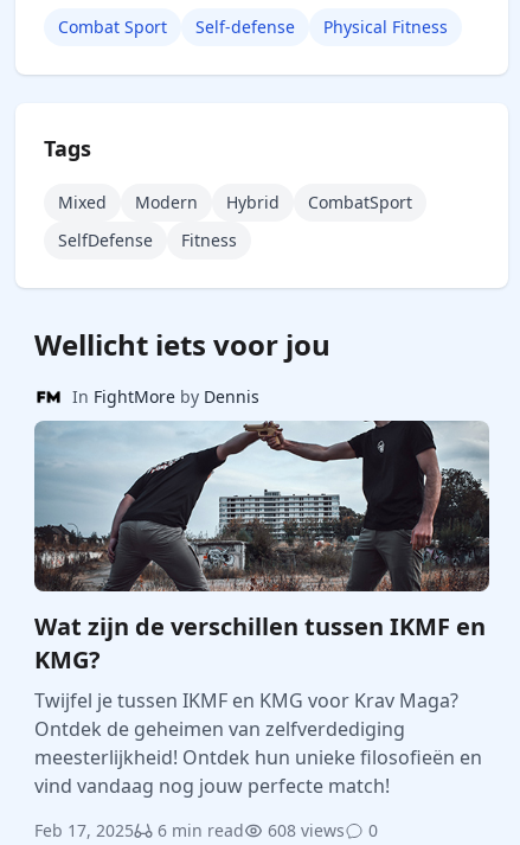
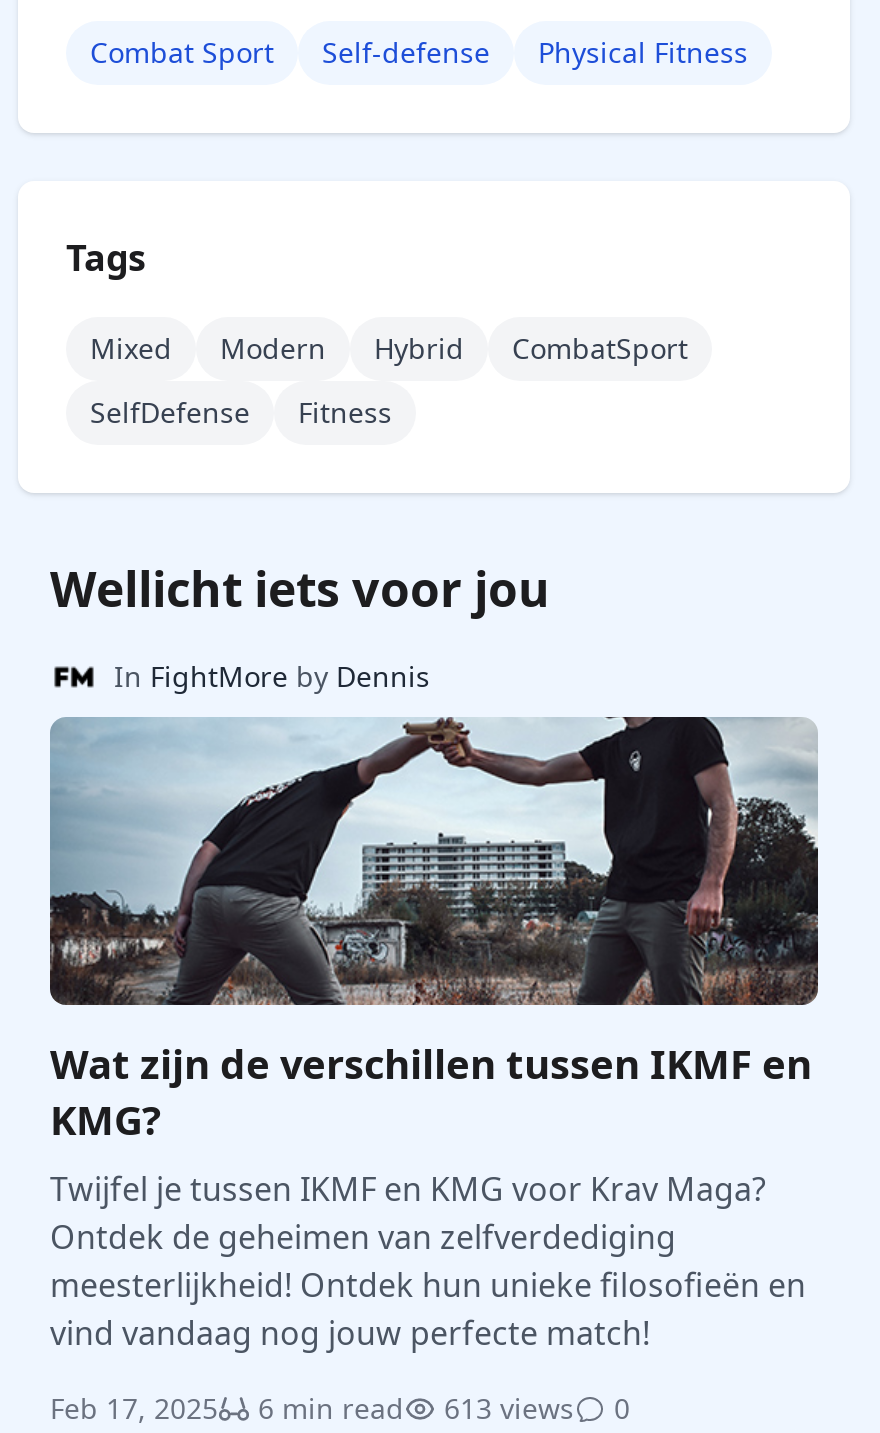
[34,819,378,841] Feb 17, 2025 6 min read 608 views 0 -> [50,1389,630,1427] Feb 17, 2025 6 min read 613 views 0

